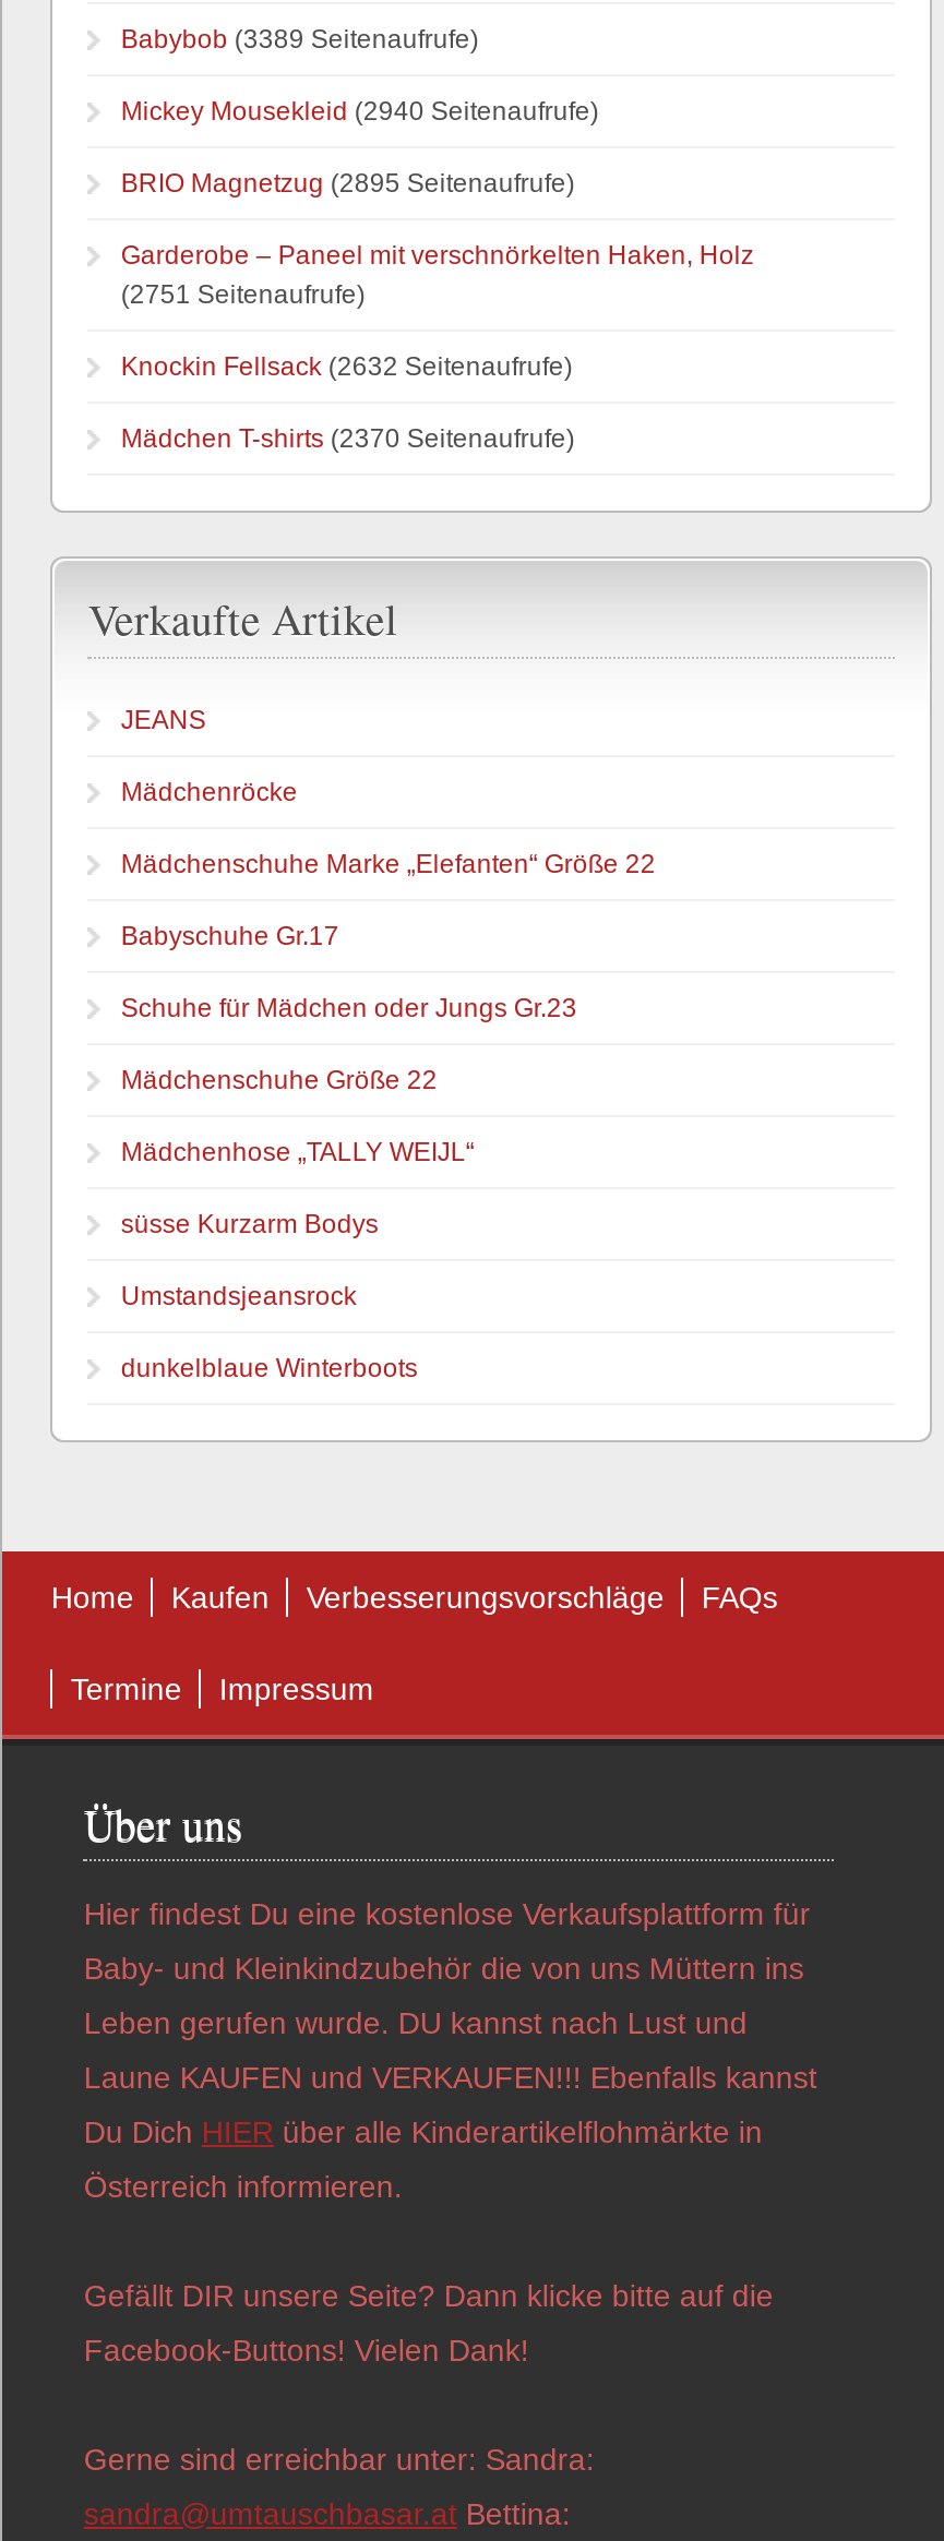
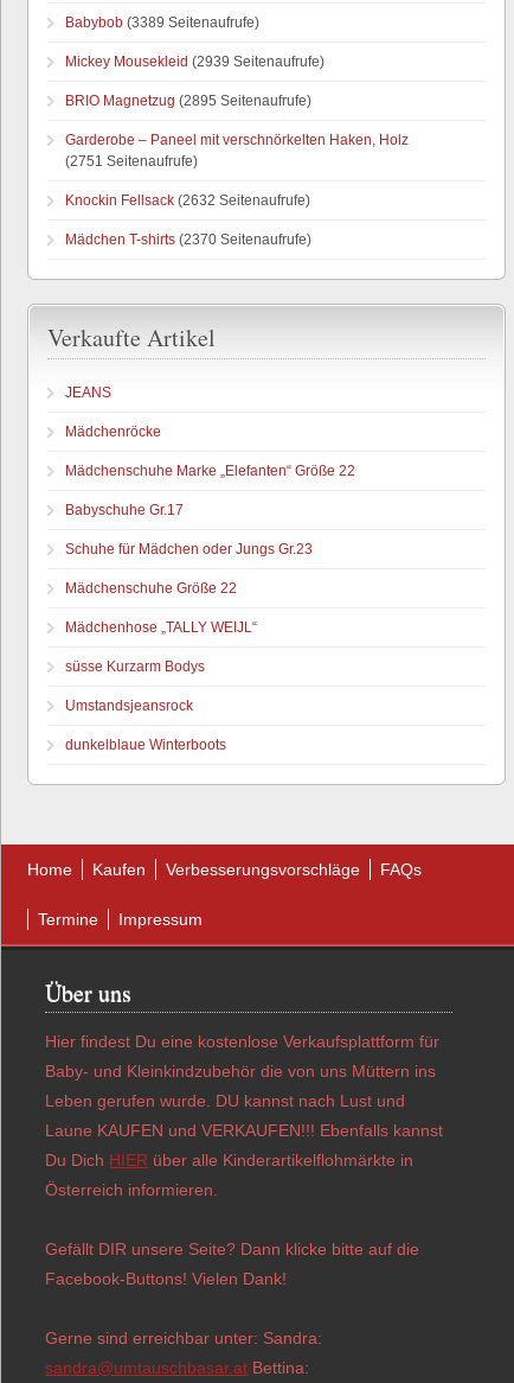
[121,96,599,127] Mickey Mousekleid (2940 Seitenaufrufe) -> [66,53,325,70] Mickey Mousekleid (2939 Seitenaufrufe)

